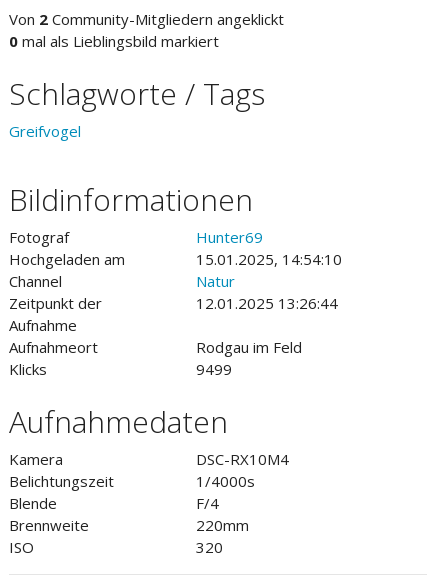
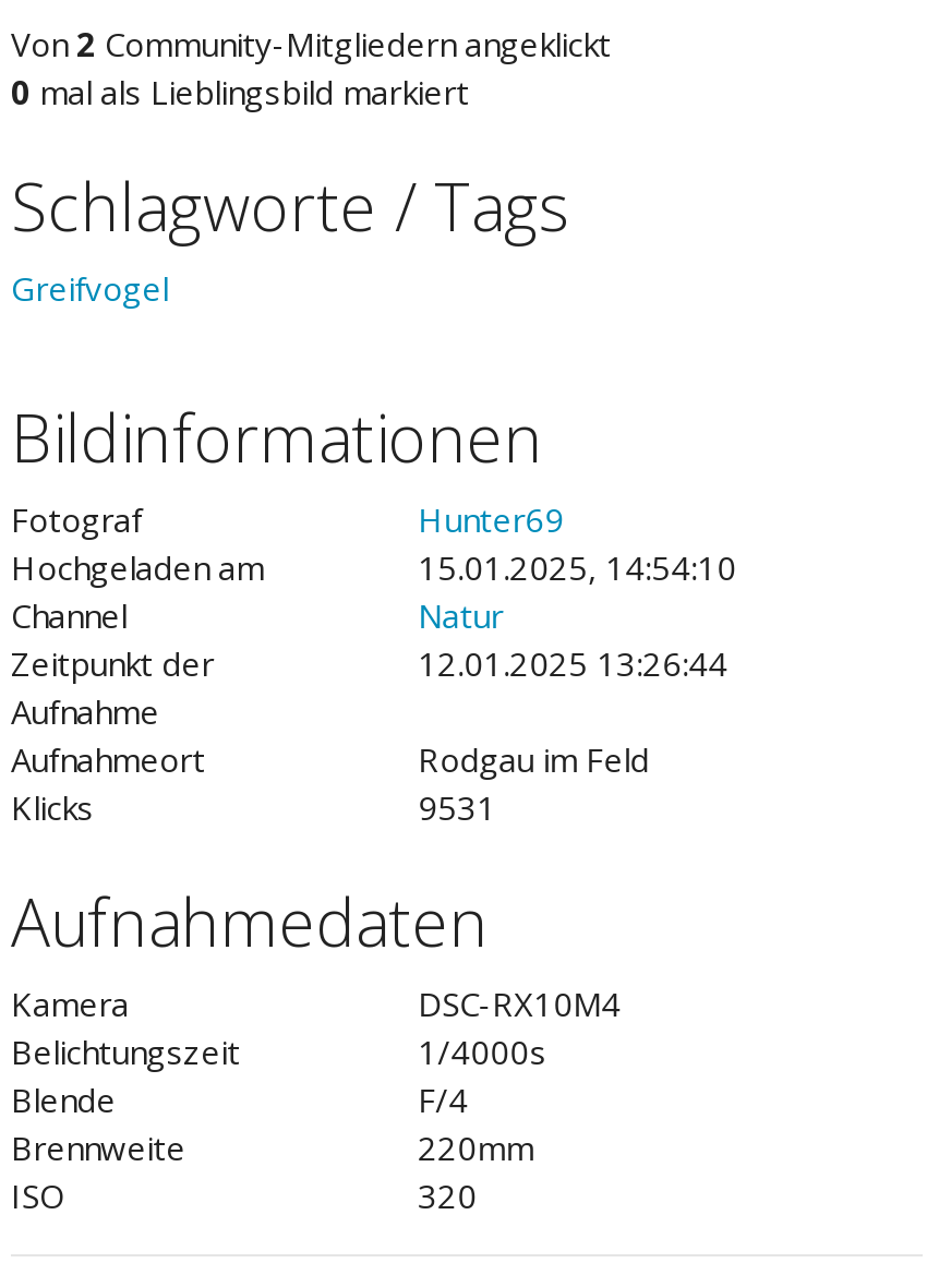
[196,359,232,379] 9499 -> [418,786,497,829] 9531

